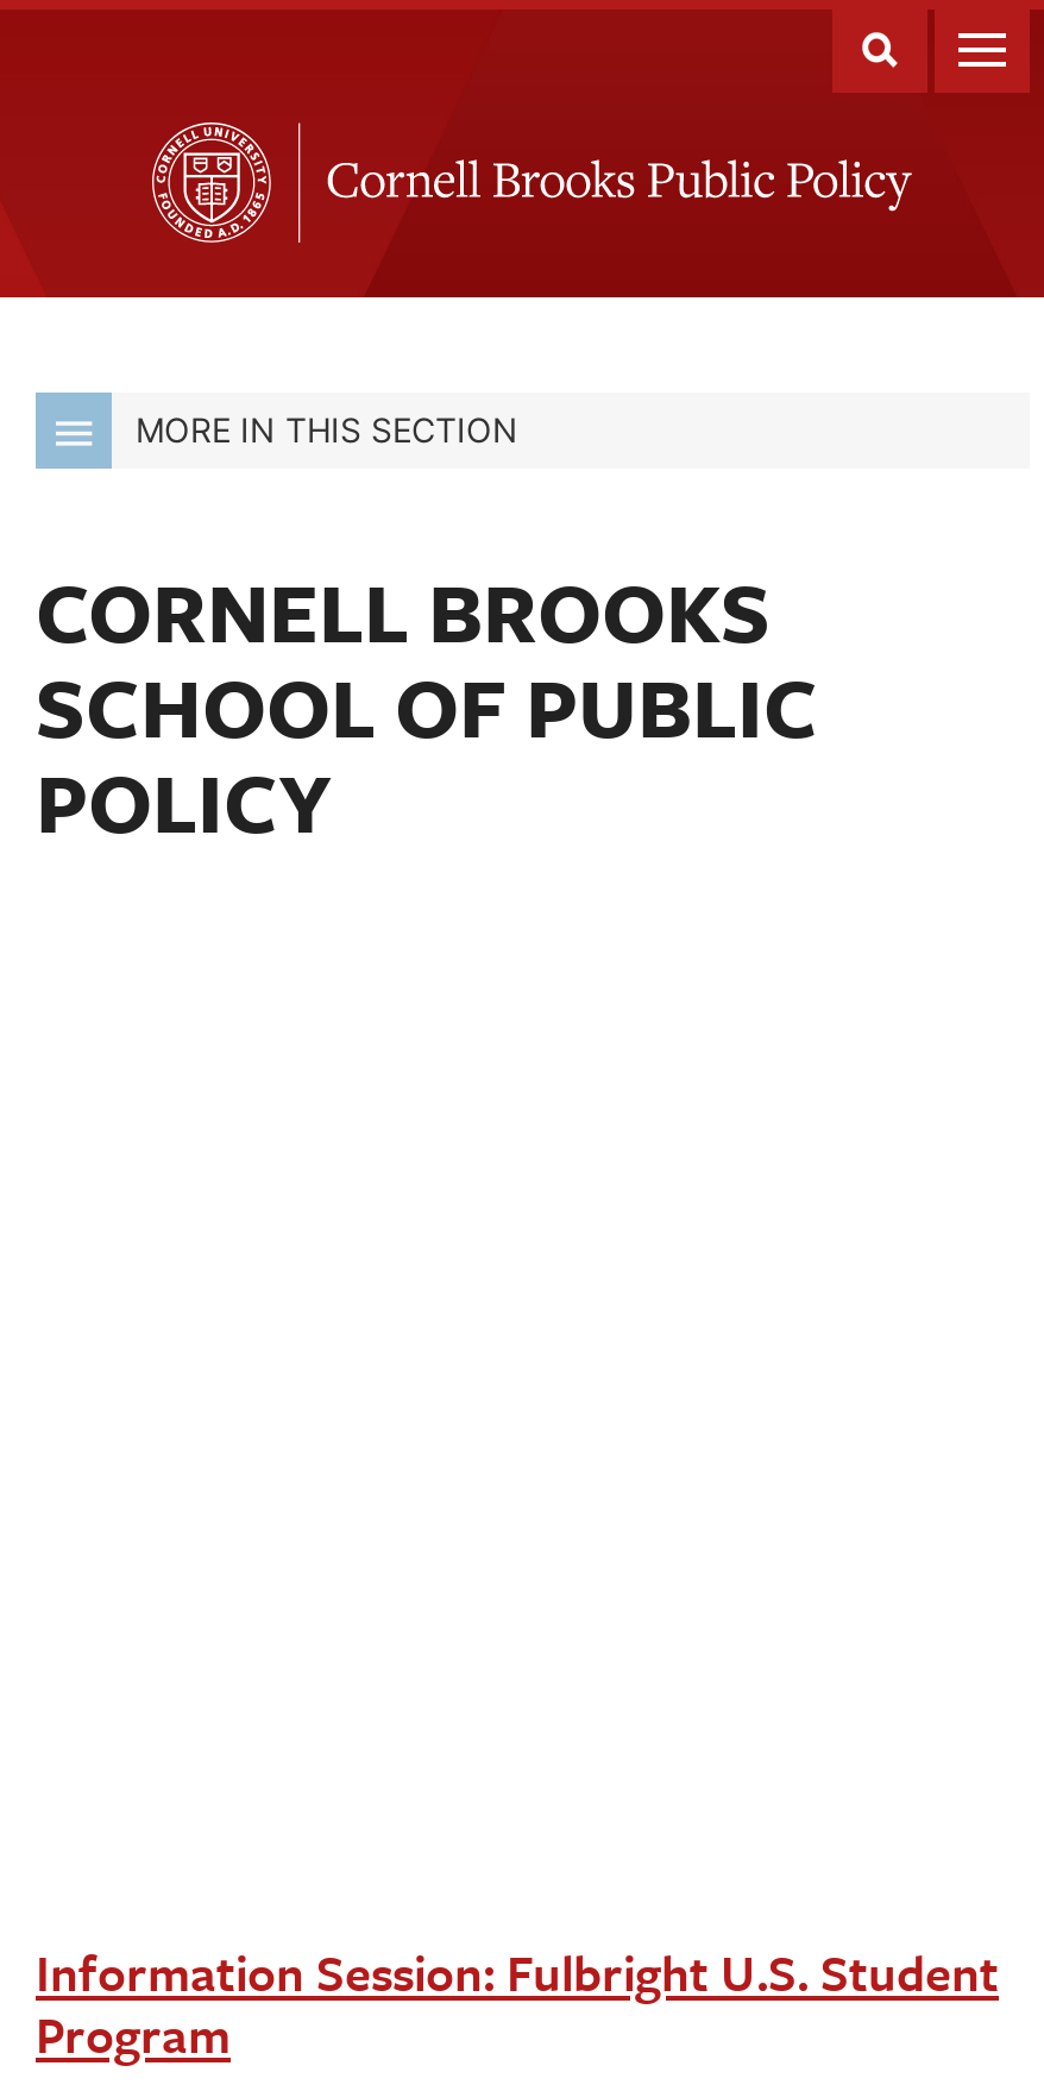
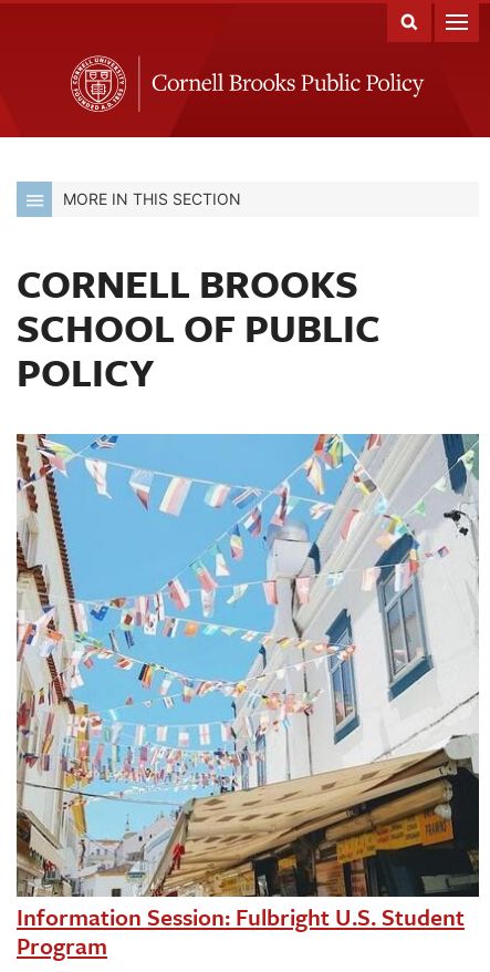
none -> [15,433,480,898] [image]

